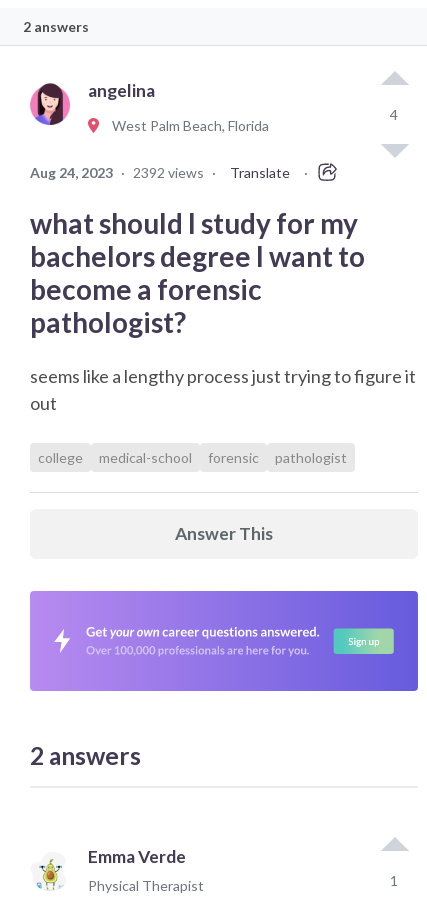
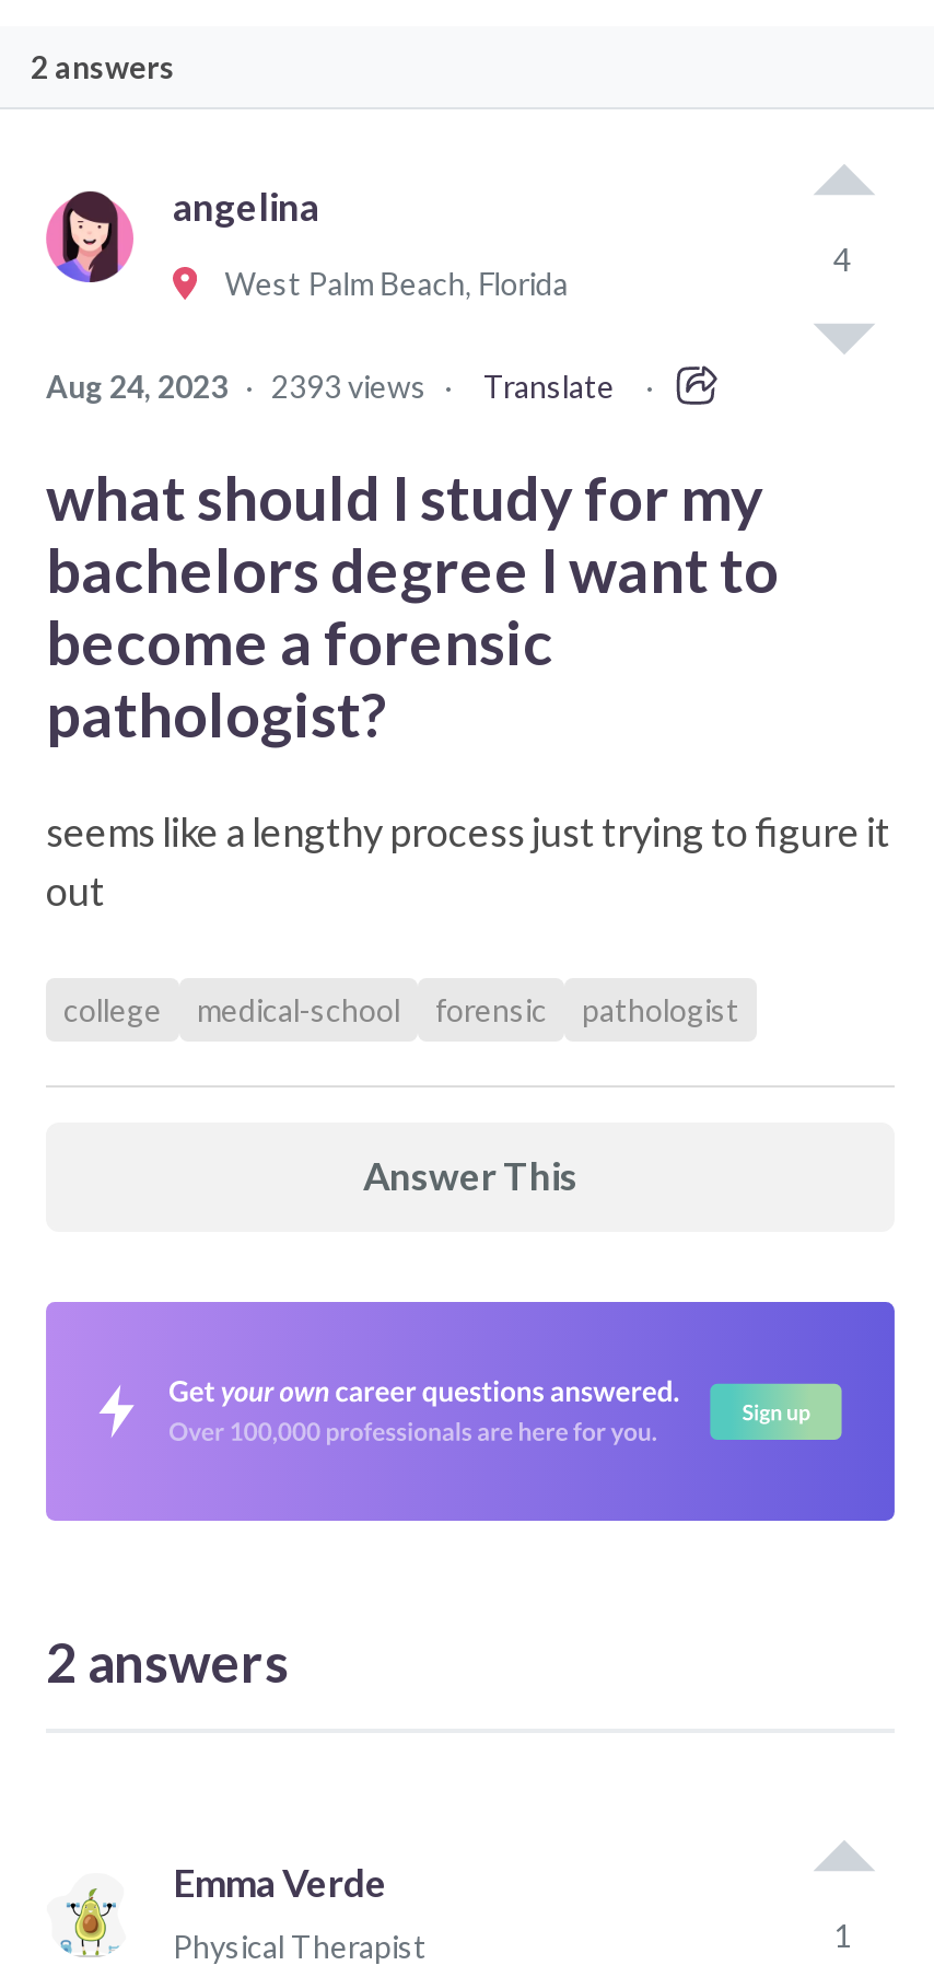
[30,164,216,181] Aug 24, 2023 · 2392 views · -> [46,368,453,405] Aug 24, 2023 · 2393 views ·

